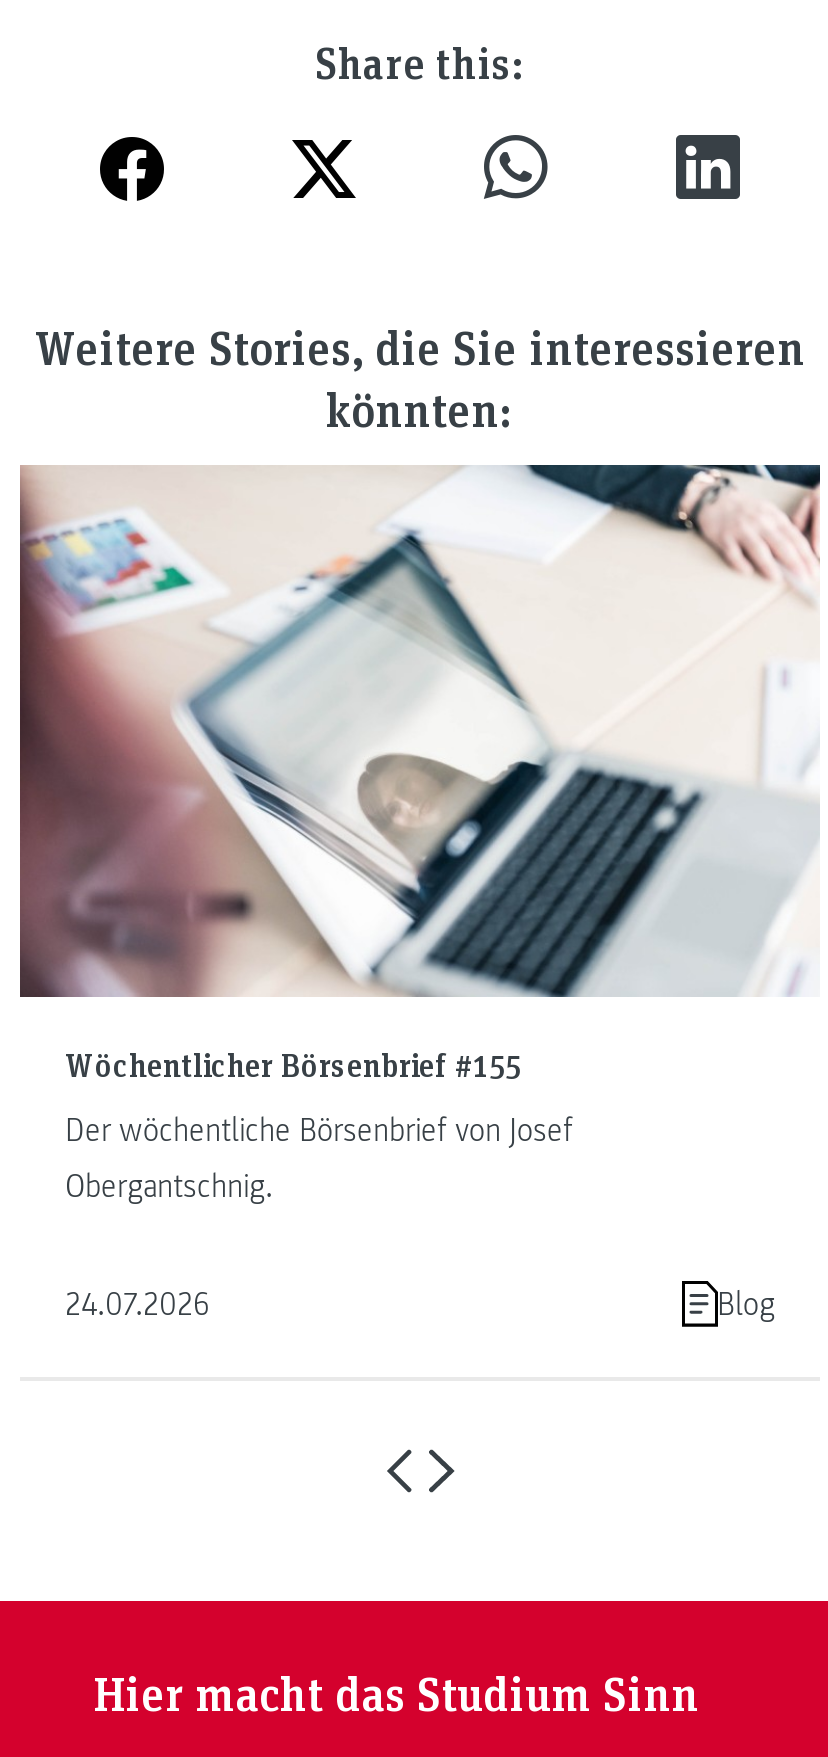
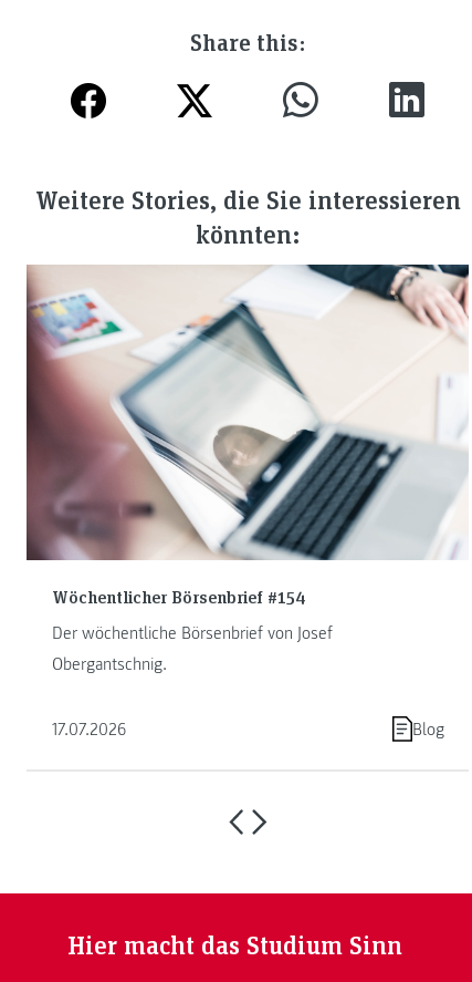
[65,1043,521,1085] Wöchentlicher Börsenbrief #155 -> [51,585,306,608] Wöchentlicher Börsenbrief #154
[65,1284,209,1324] 24.07.2026 -> [51,719,125,741] 17.07.2026

